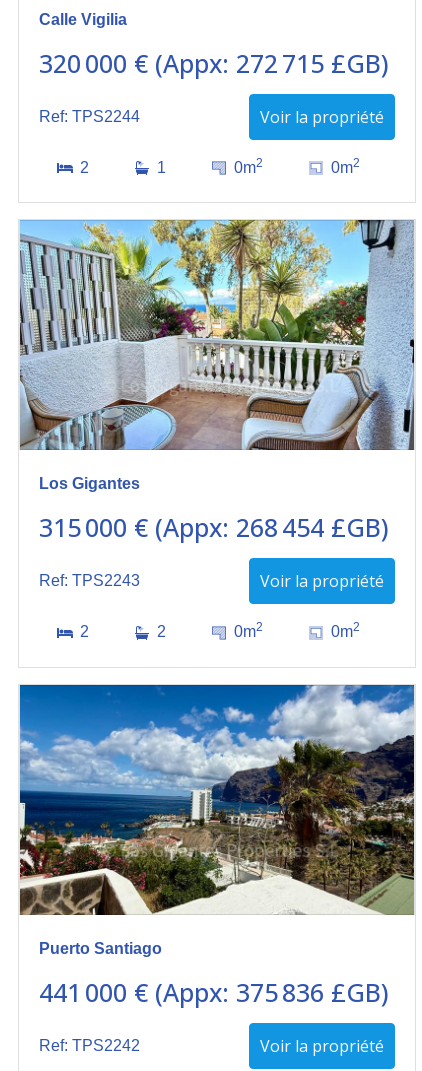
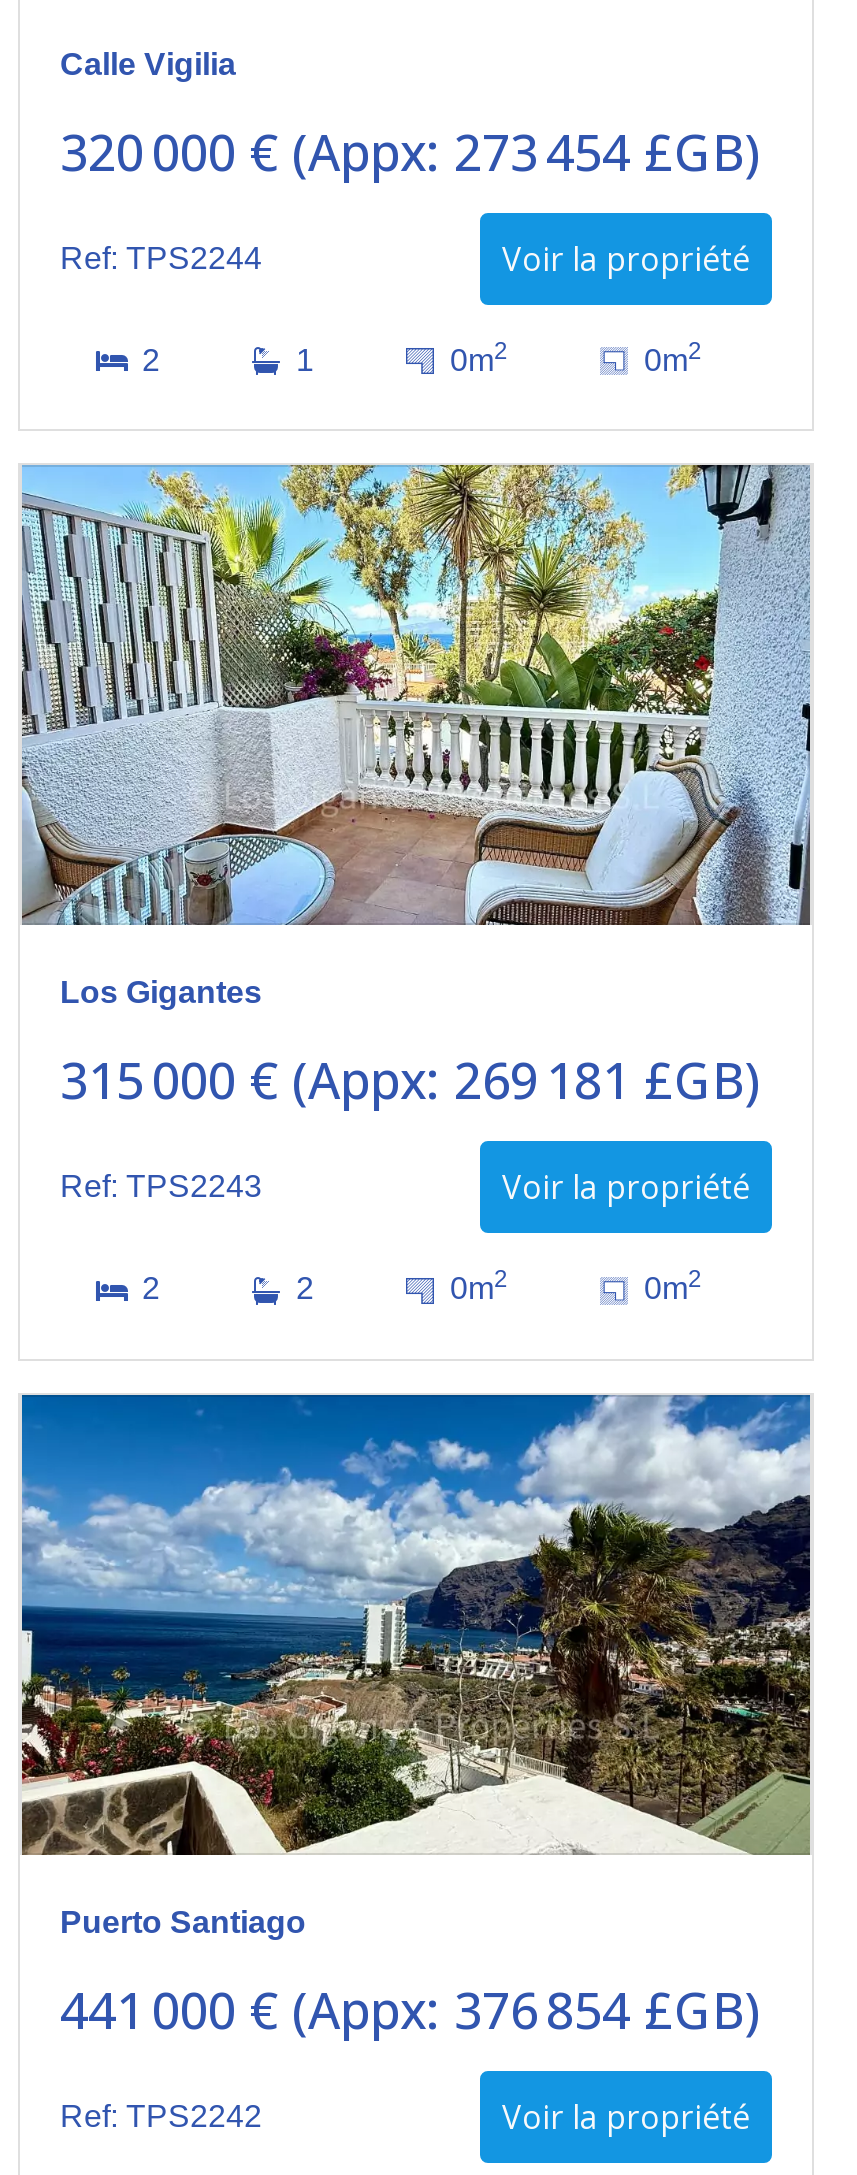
[39,45,389,79] 320 000 € (Appx: 272 715 £GB) -> [60,116,760,184] 320 000 € (Appx: 273 454 £GB)
[39,510,389,544] 315 000 € (Appx: 268 454 £GB) -> [60,1046,760,1114] 315 000 € (Appx: 269 181 £GB)
[39,975,389,1009] 441 000 € (Appx: 375 836 £GB) -> [60,1975,760,2043] 441 000 € (Appx: 376 854 £GB)

